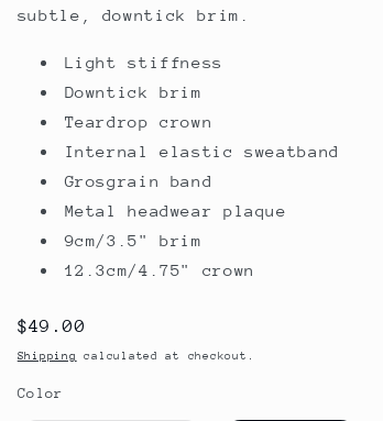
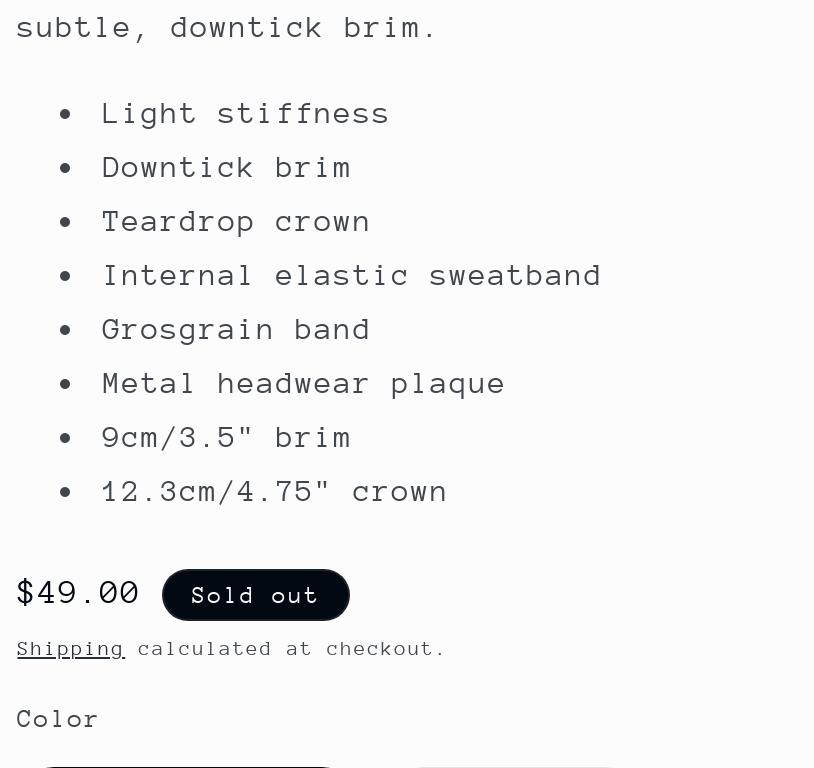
none -> [192,580,321,608] Sold out

